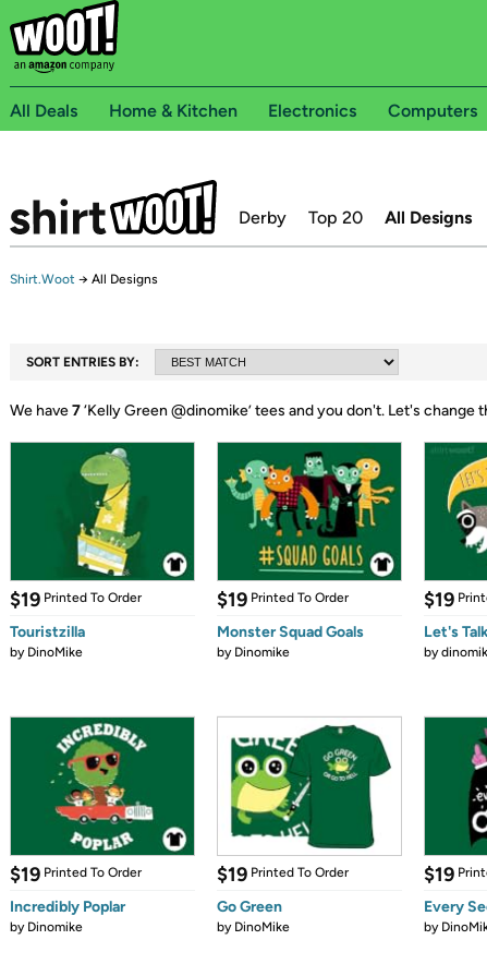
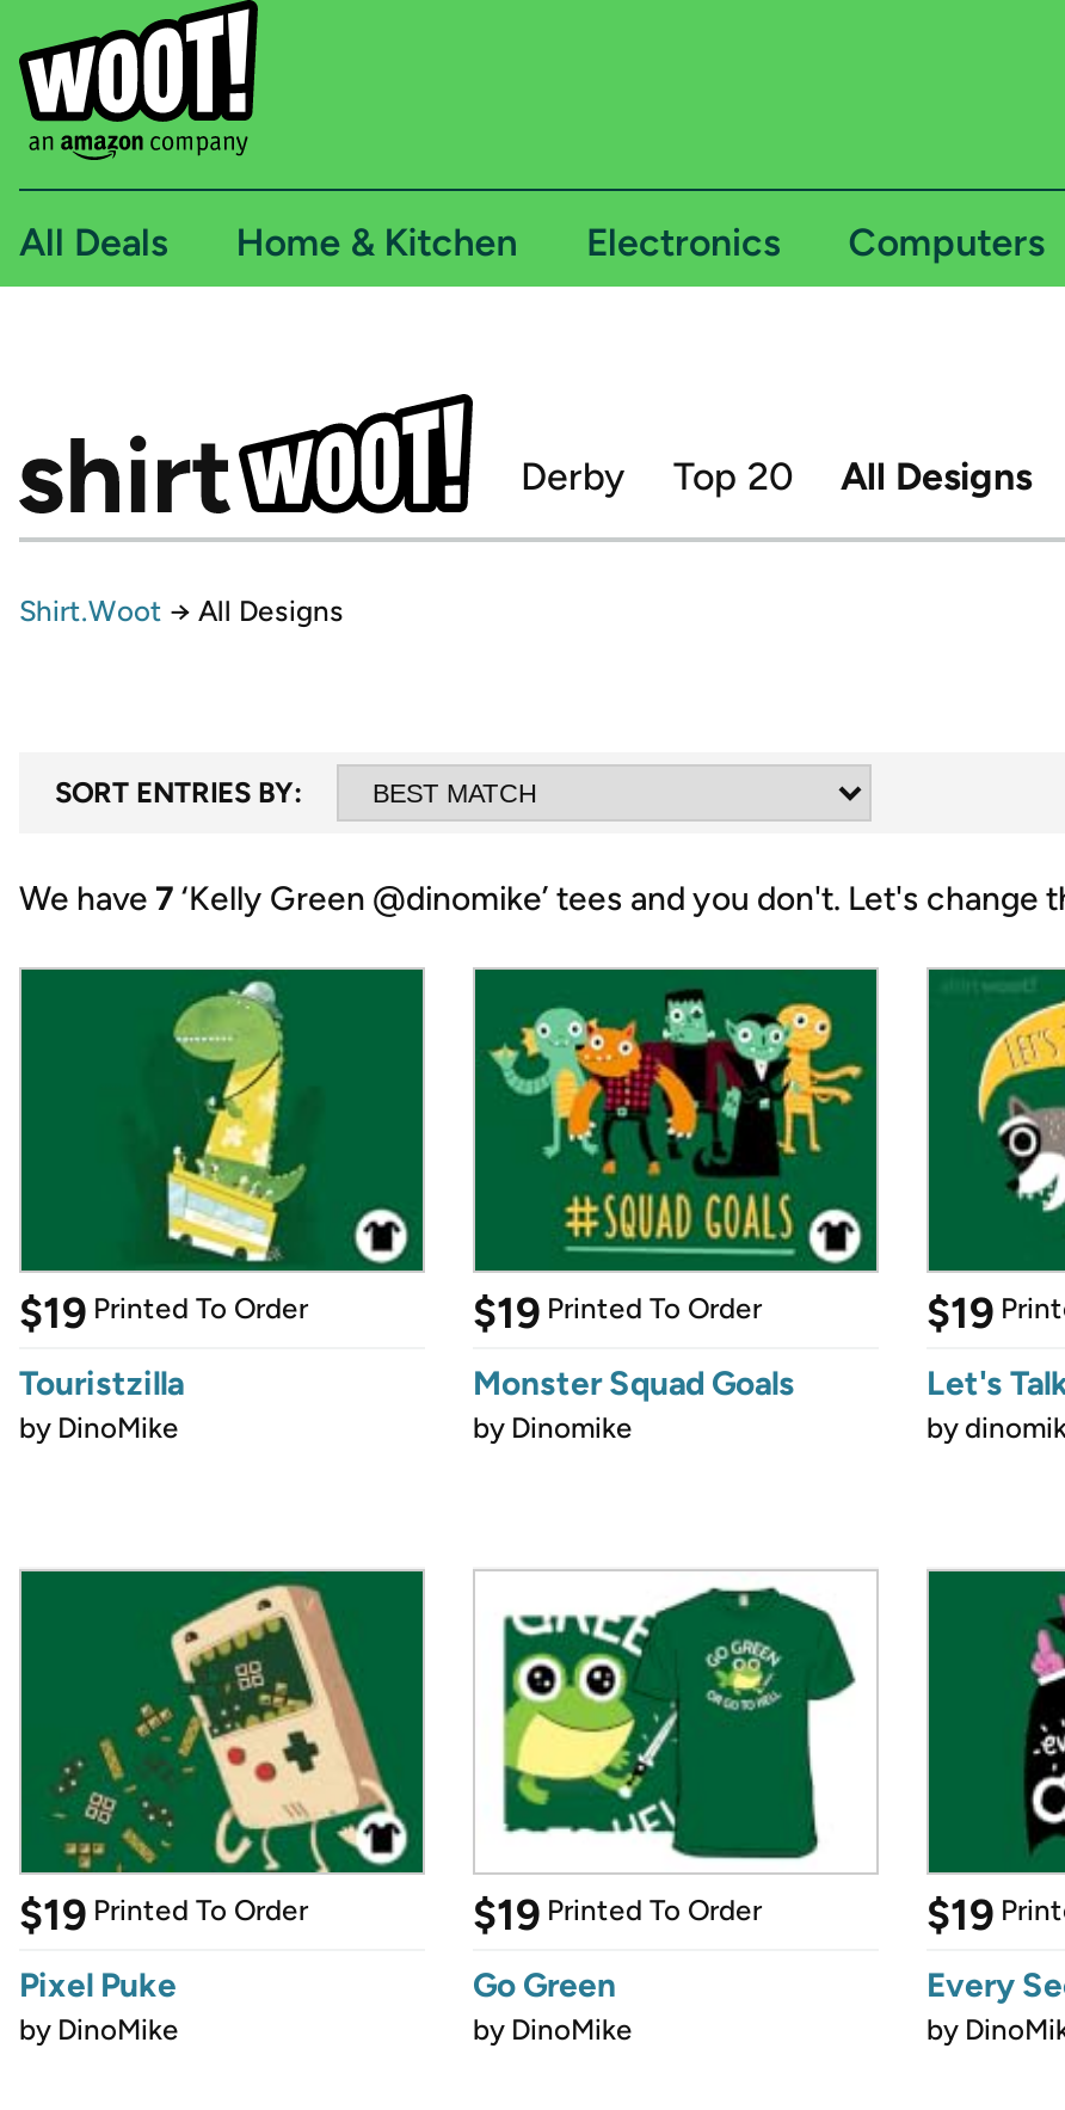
[10,722,181,935] [image] | Incredibly Poplar | by Dinomike -> [19,1581,396,2047] [image] | Pixel Puke | by DinoMike

